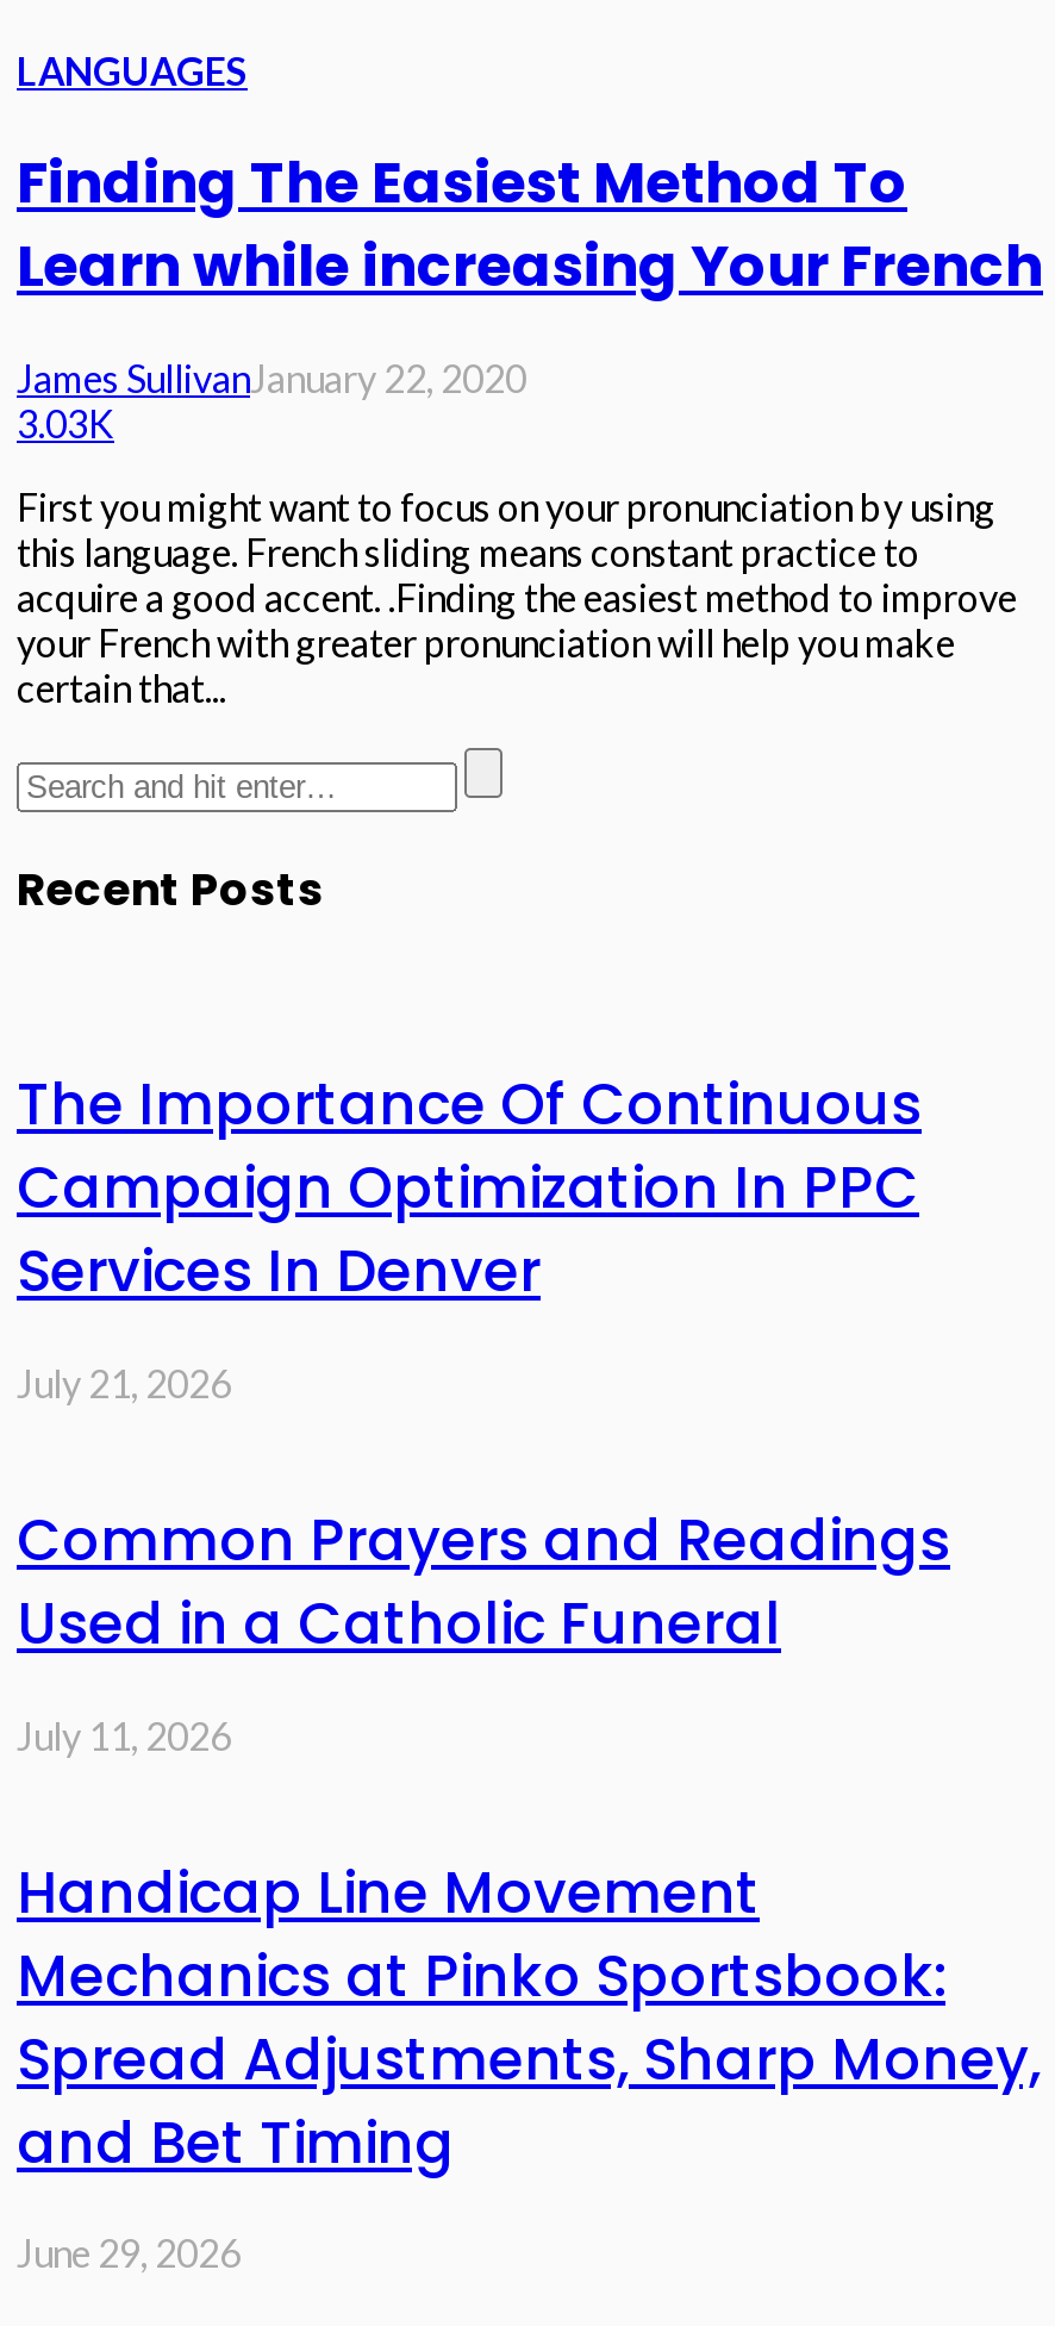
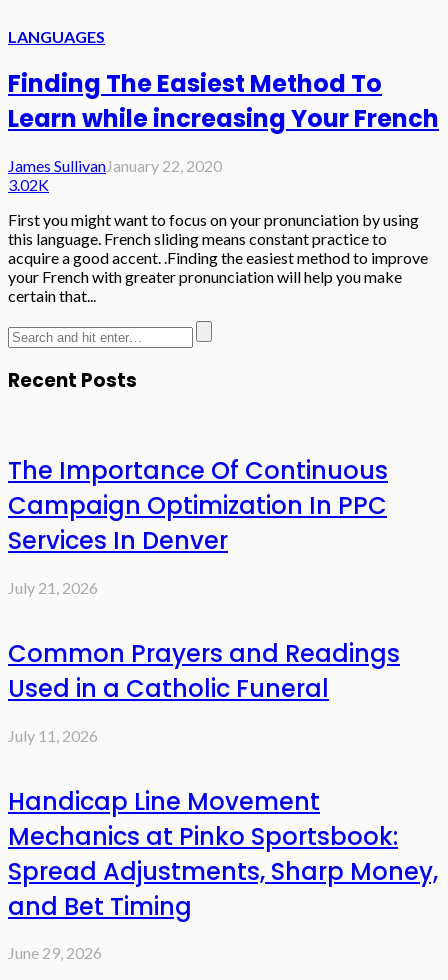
[17,399,114,444] 3.03K -> [8,175,49,194] 3.02K

